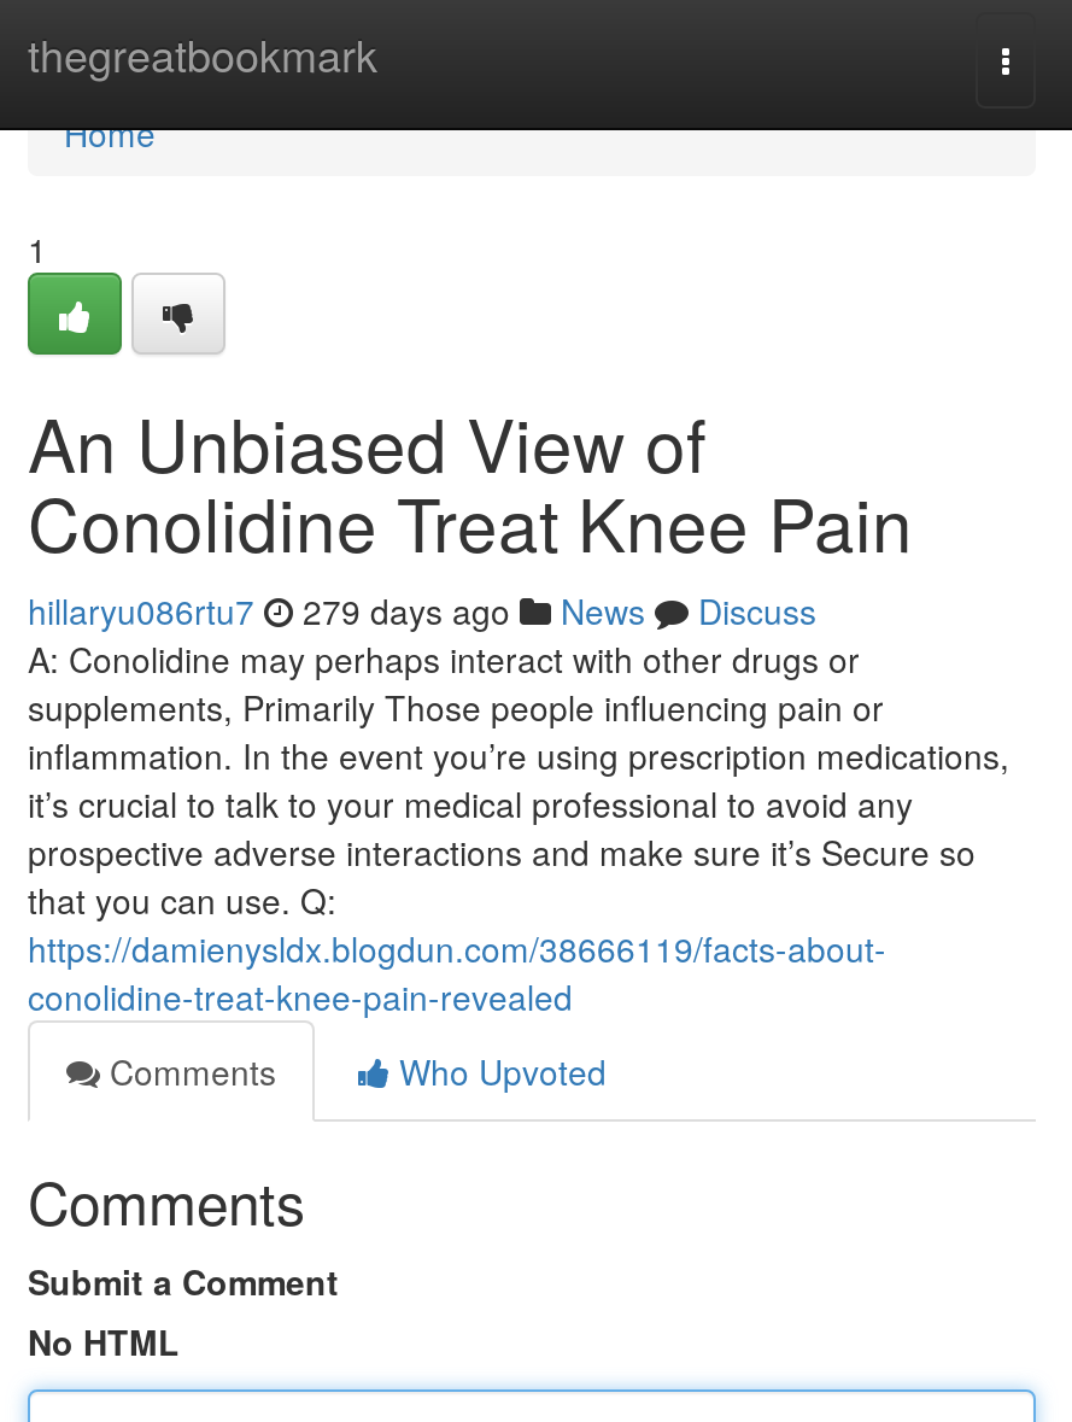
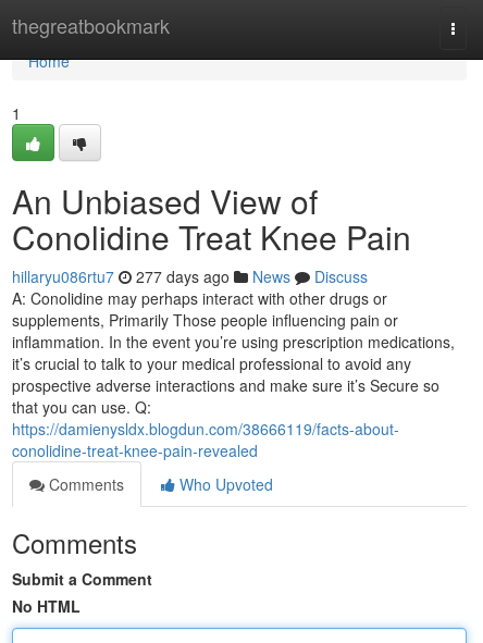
[28,586,816,634] hillaryu086rtu7 279 days ago News Discuss -> [12,265,368,287] hillaryu086rtu7 277 days ago News Discuss

